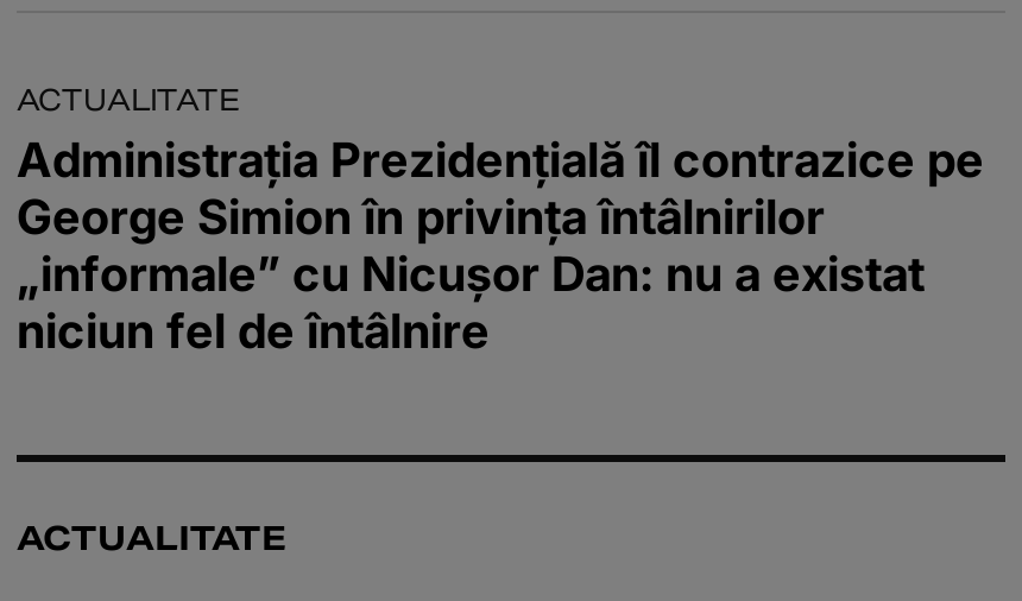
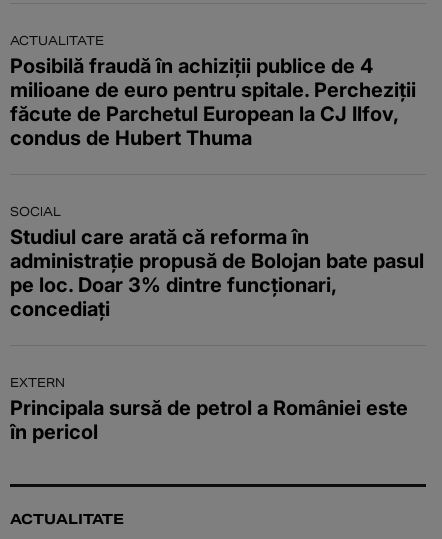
[17,131,984,359] Administrația Prezidențială îl contrazice pe | George Simion în privința întâlnirilor | „informale” cu Nicușor Dan: nu a existat | niciun fel de întâlnire -> [10,54,424,444] Posibilă fraudă în achiziții publice de 4 | milioane de euro pentru spitale. Percheziții | făcute de Parchetul European la CJ Ilfov, | condus de Hubert Thuma | SOCIAL | Studiul care arată că reforma în | administrație propusă de Bolojan bate pasul | pe loc. Doar 3% dintre funcționari, | concediați | EXTERN | Principala sursă de petrol a României este | în pericol

